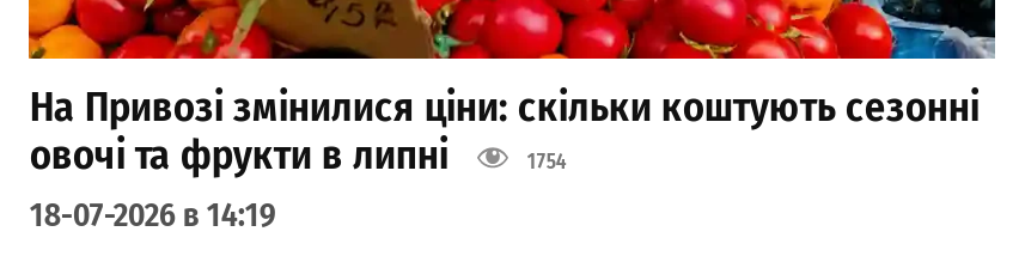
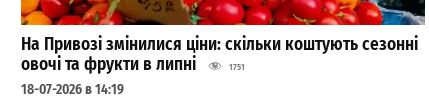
[527,149,565,173] 1754 -> [229,62,245,72] 1751

